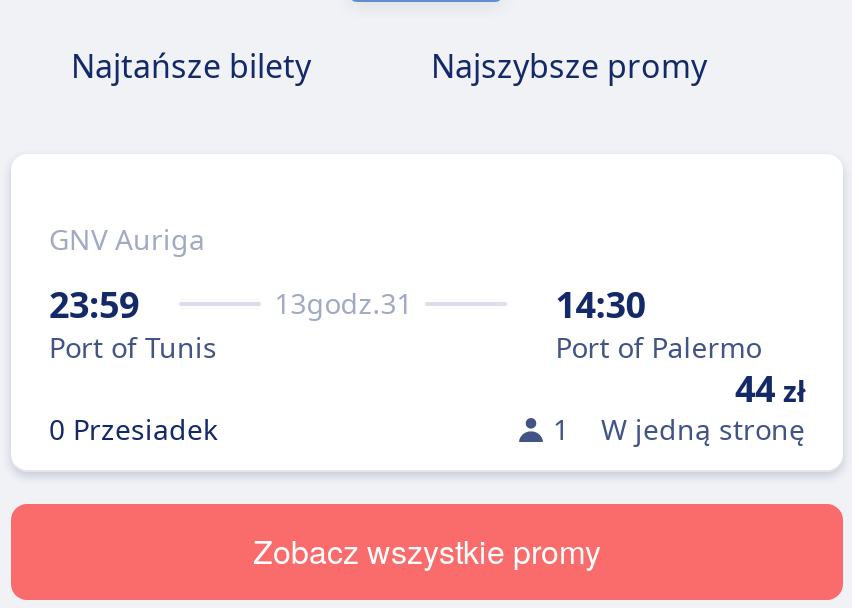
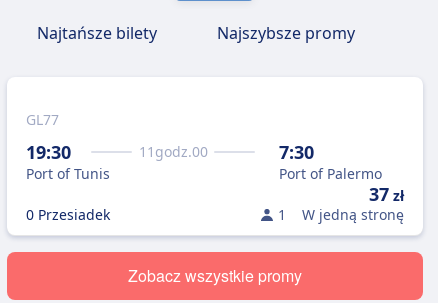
[49,220,205,258] GNV Auriga -> [26,110,59,129] GL77
[49,280,412,328] 23:59 | 13godz.31 -> [26,140,208,164] 19:30 | 11godz.00
[556,280,646,328] 14:30 -> [279,140,314,164] 7:30
[735,364,805,412] 44 zł -> [369,182,404,206] 37 zł

